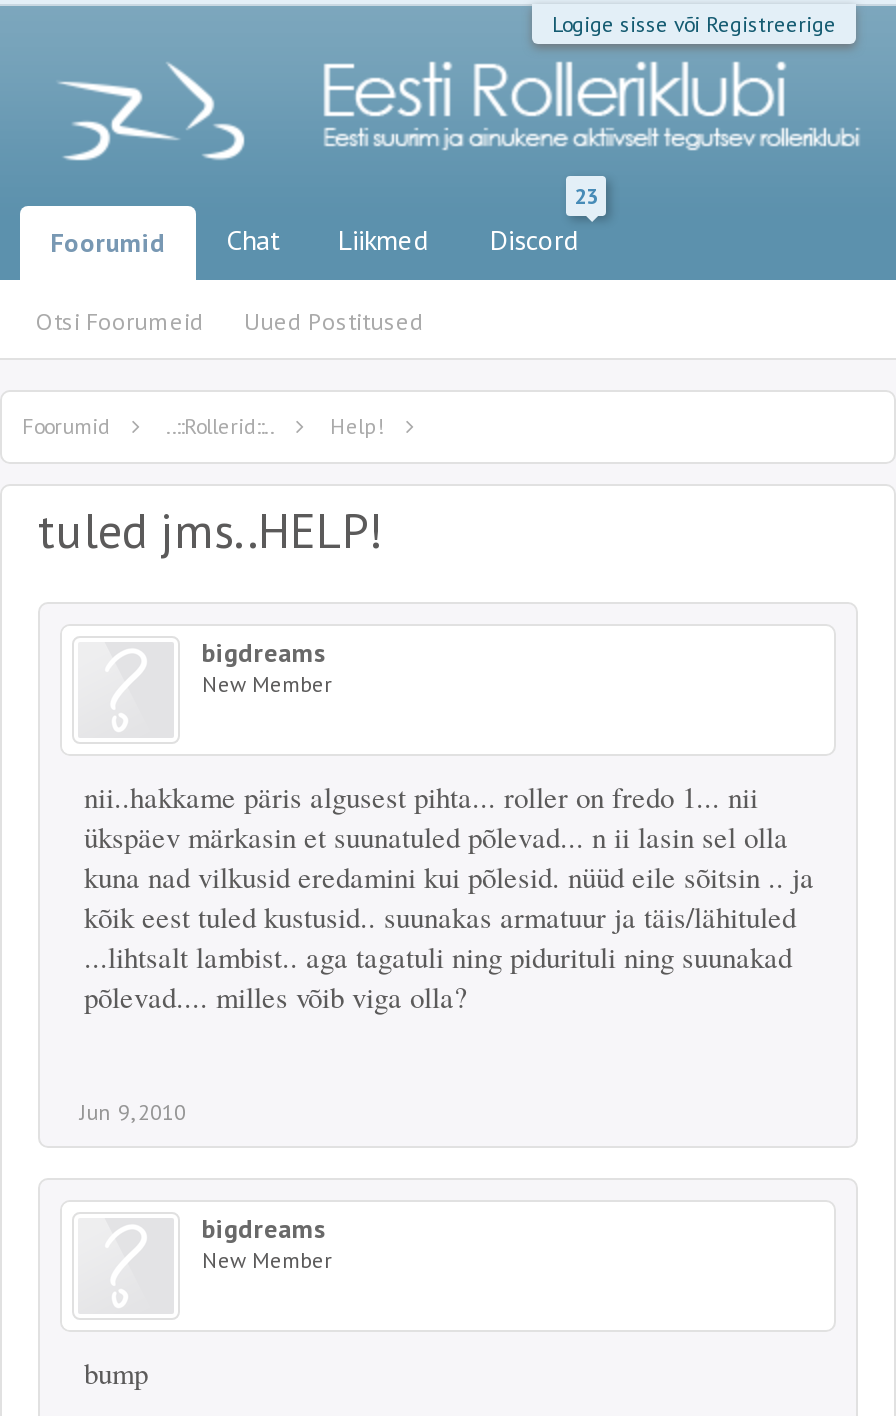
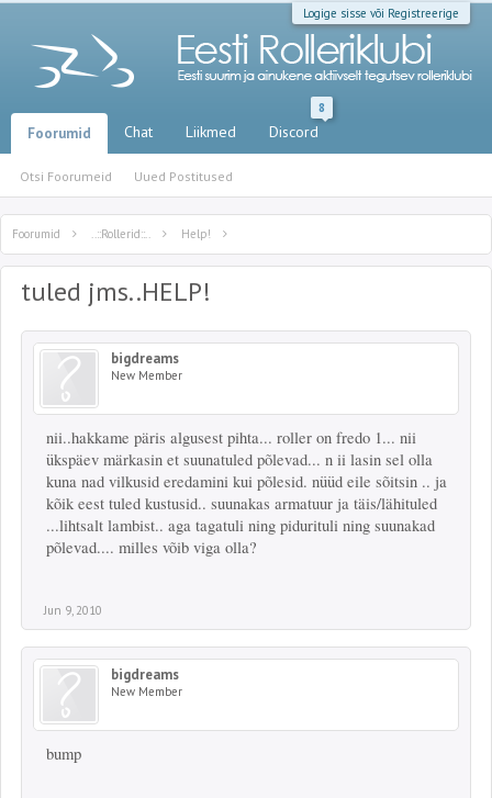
[574,182,598,210] 23 -> [318,100,325,115] 8

